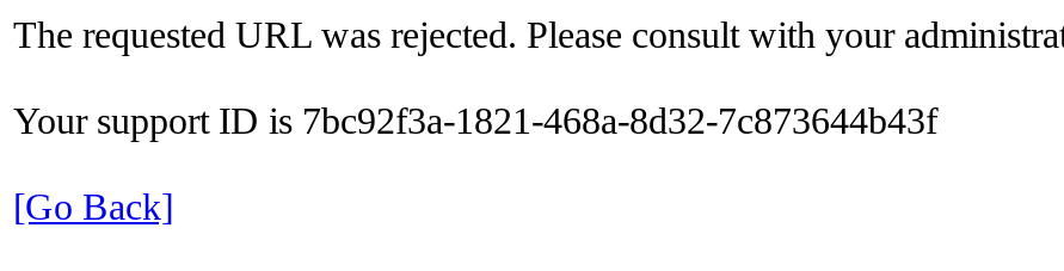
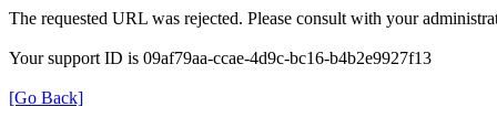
[13,100,937,141] Your support ID is 7bc92f3a-1821-468a-8d32-7c873644b43f -> [9,49,432,67] Your support ID is 09af79aa-ccae-4d9c-bc16-b4b2e9927f13

